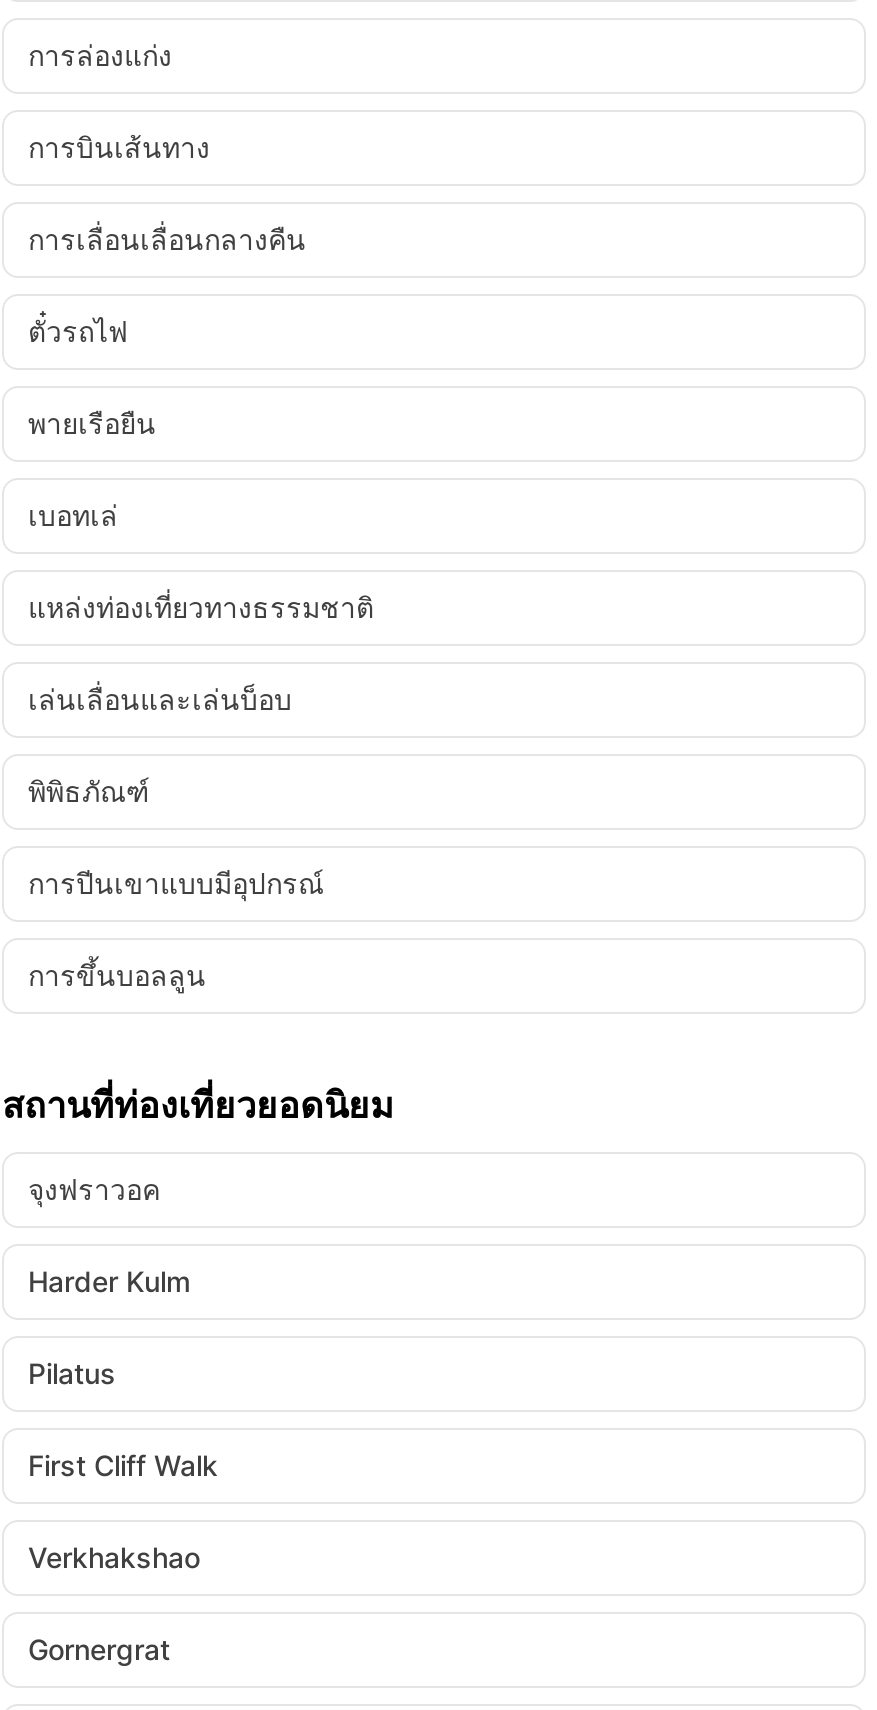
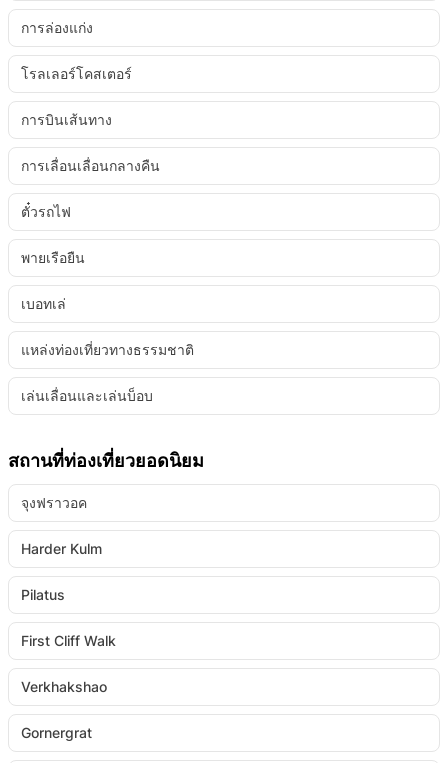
none -> [21,65,132,82] โรลเลอร์โคสเตอร์
moved [28,130,374,716] -> [21,111,194,404]: การบินเส้นทาง | การเลื่อนเลื่อนกลางคืน | ตั๋วรถไฟ | พายเรือยืน | เบอทเล่ | แหล่งท่องเที่ยวทางธรรมชาติ | เล่นเลื่อนและเล่นบ็อบ
[28,774,324,992] พิพิธภัณฑ์ | การปีนเขาแบบมีอุปกรณ์ | การขึ้นบอลลูน -> none

